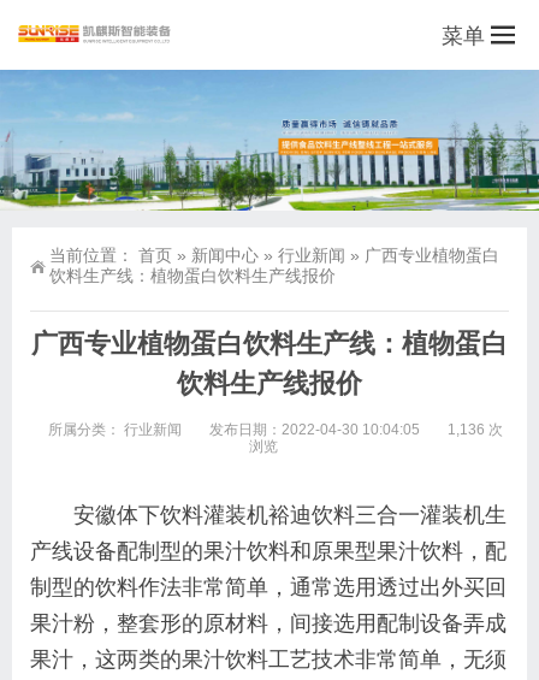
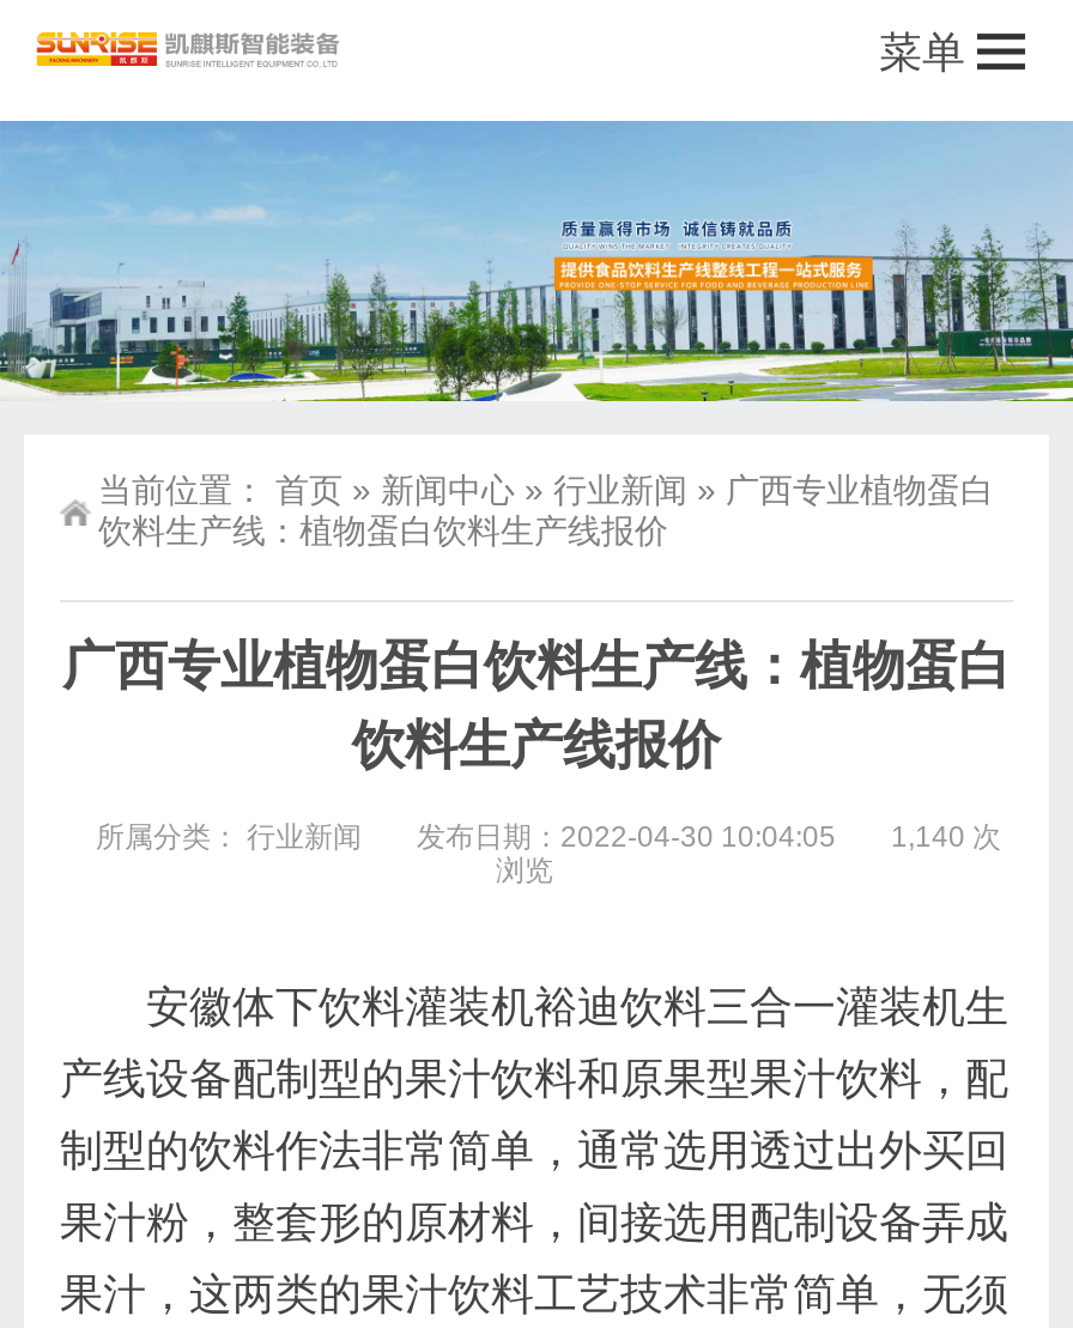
[48,421,503,438] 所属分类： 行业新闻 发布日期：2022-04-30 10:04:05 1,136 次 -> [96,820,1001,853] 所属分类： 行业新闻 发布日期：2022-04-30 10:04:05 1,140 次

